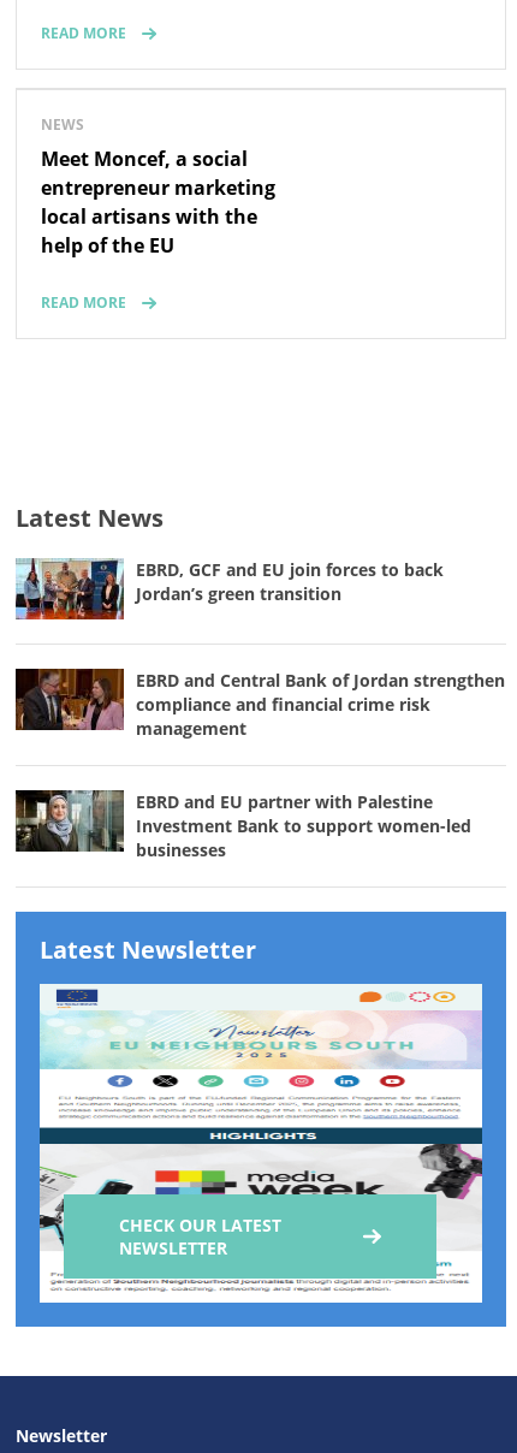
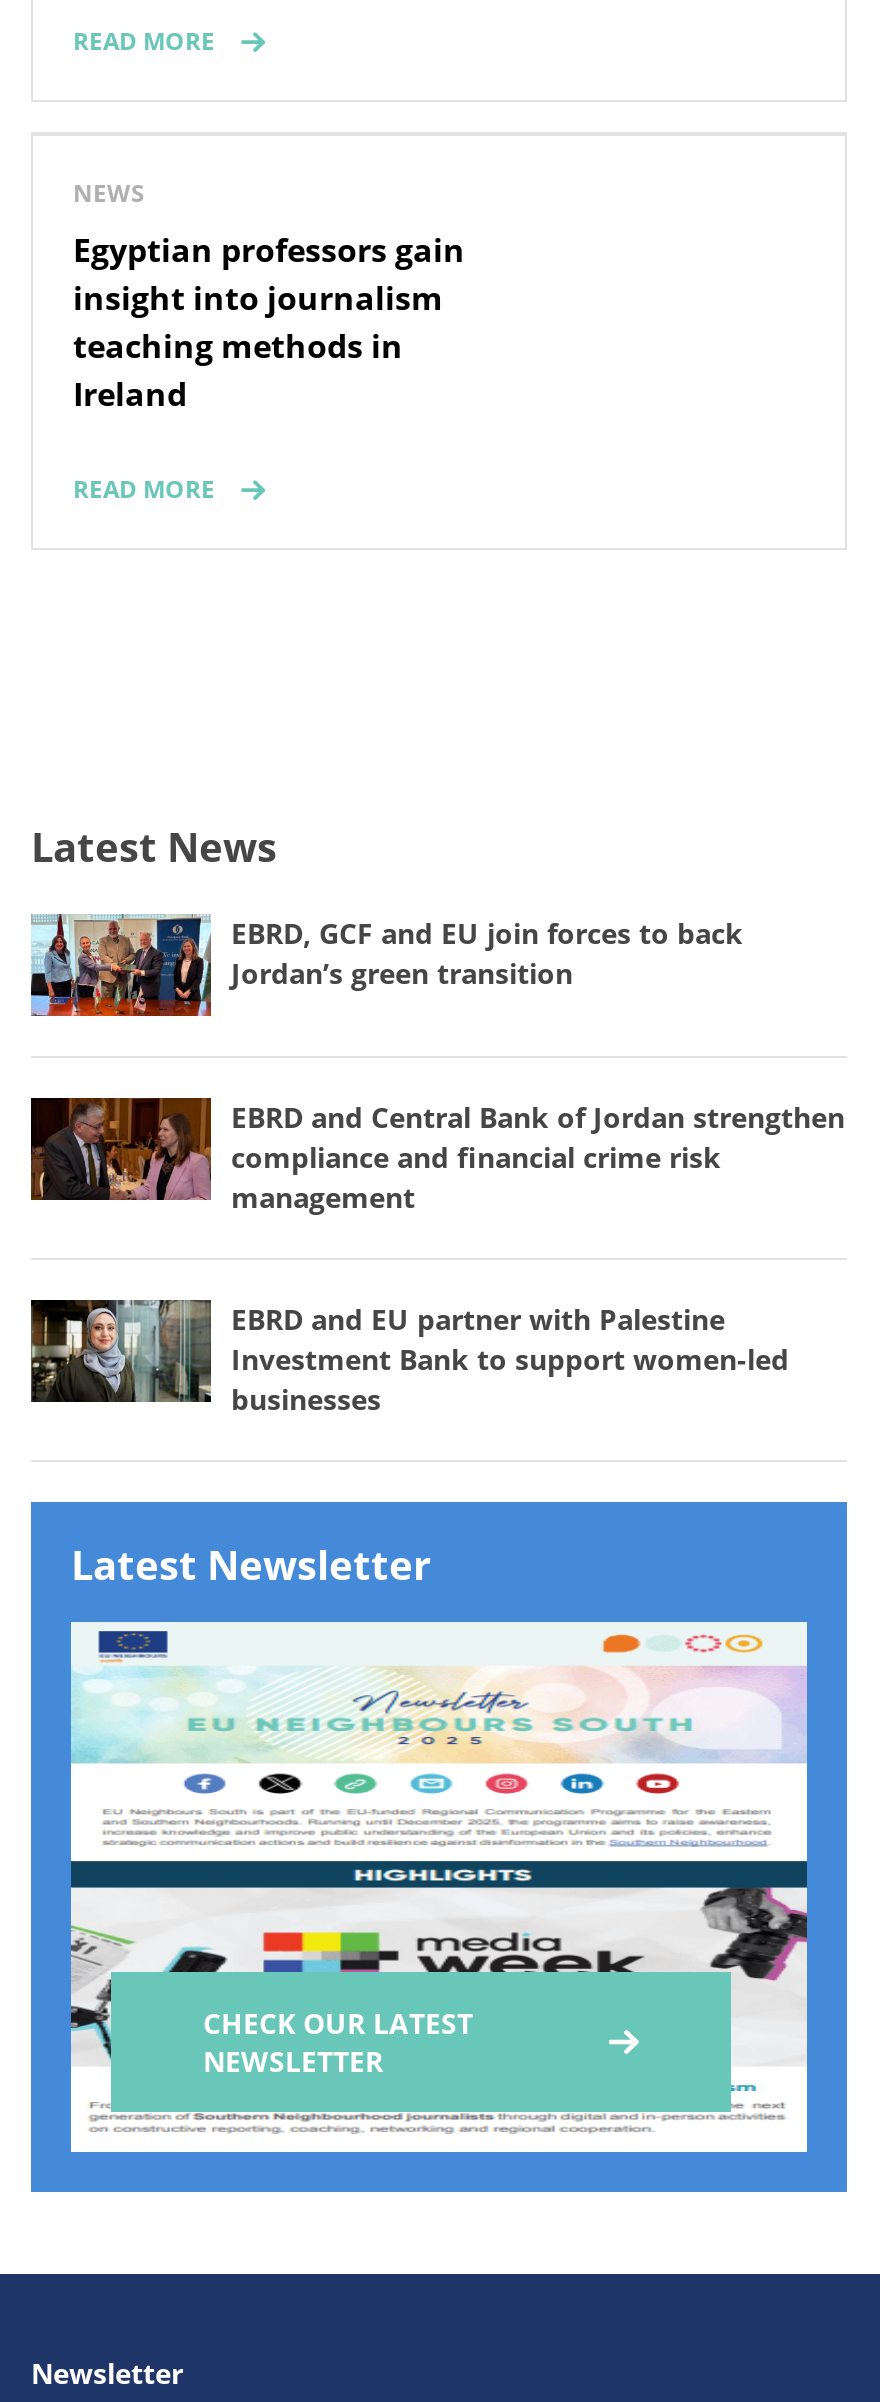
[41,146,275,259] Meet Moncef, a social | entrepreneur marketing | local artisans with the | help of the EU -> [73,229,465,417] Egyptian professors gain | insight into journalism | teaching methods in | Ireland

